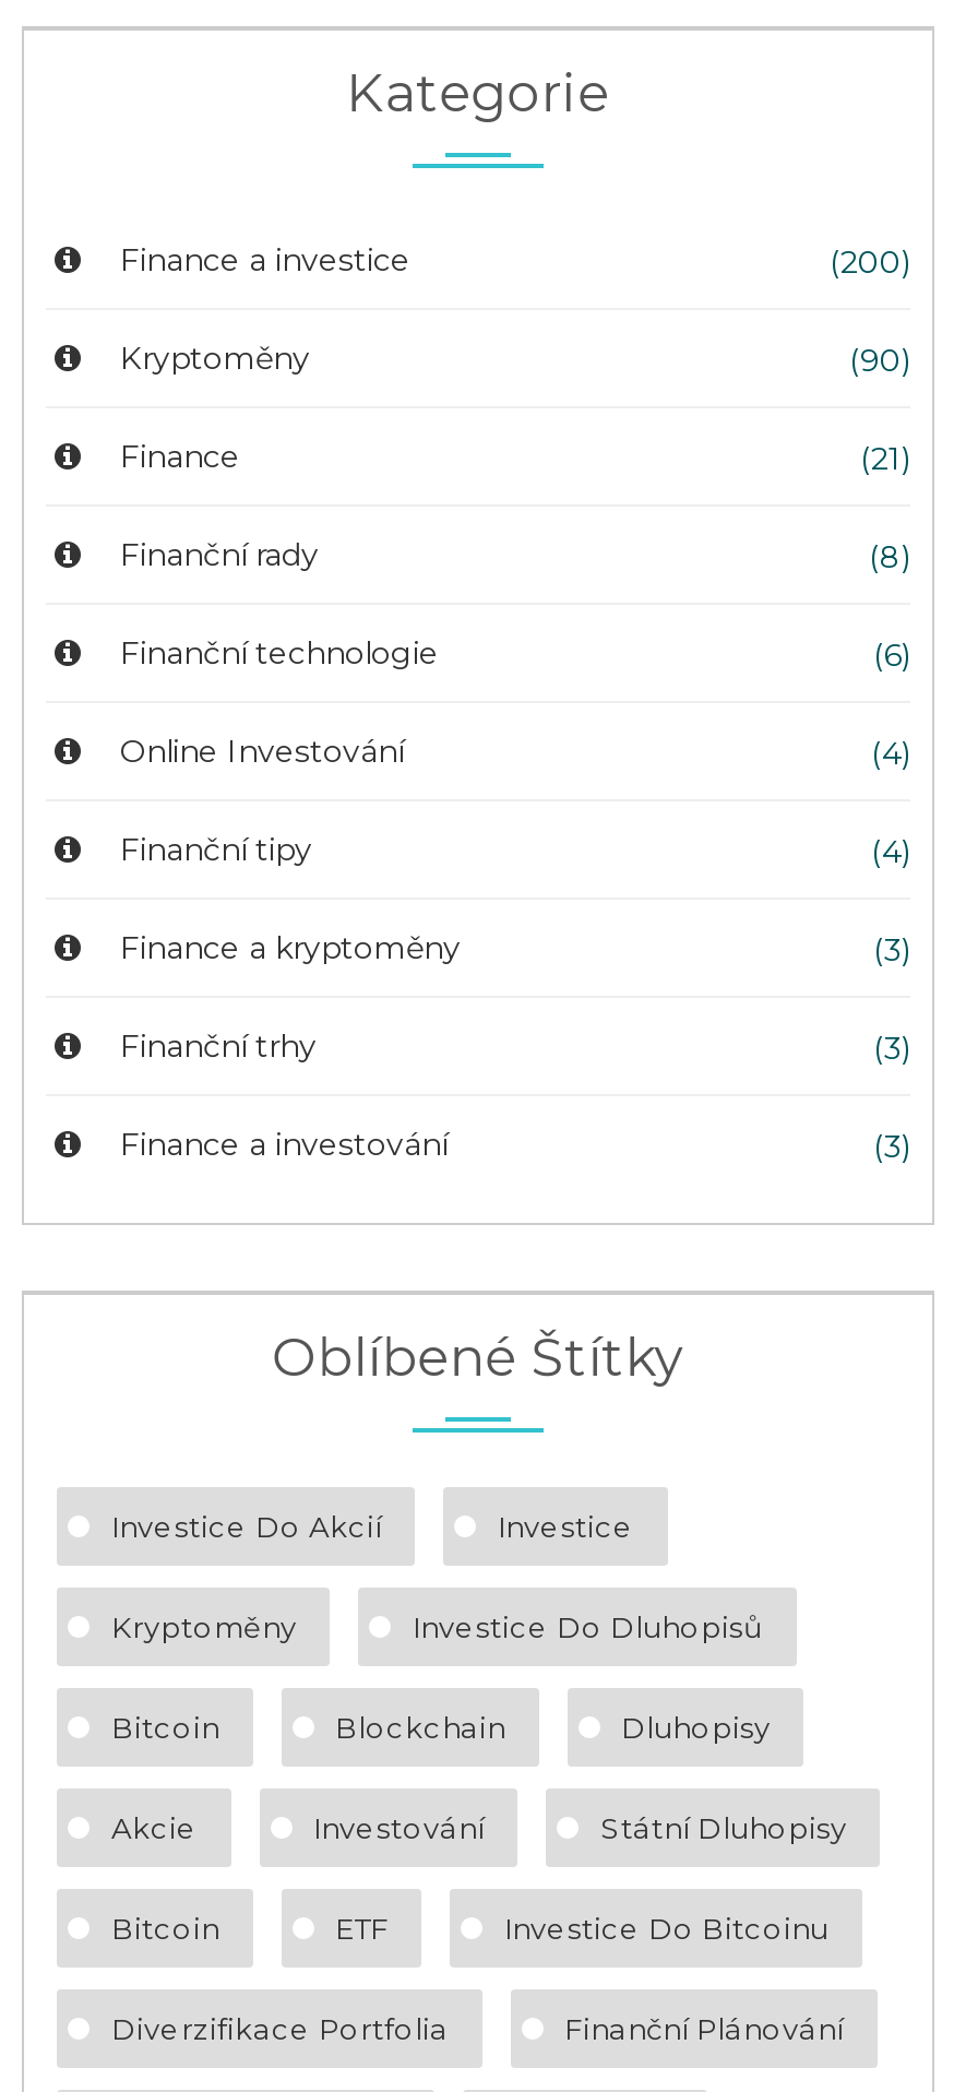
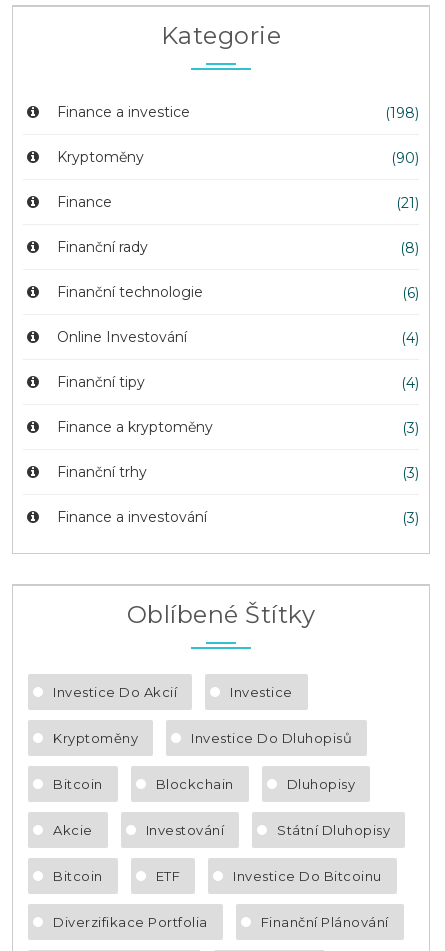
[830,242,910,281] (200) -> [385,104,419,122] (198)

